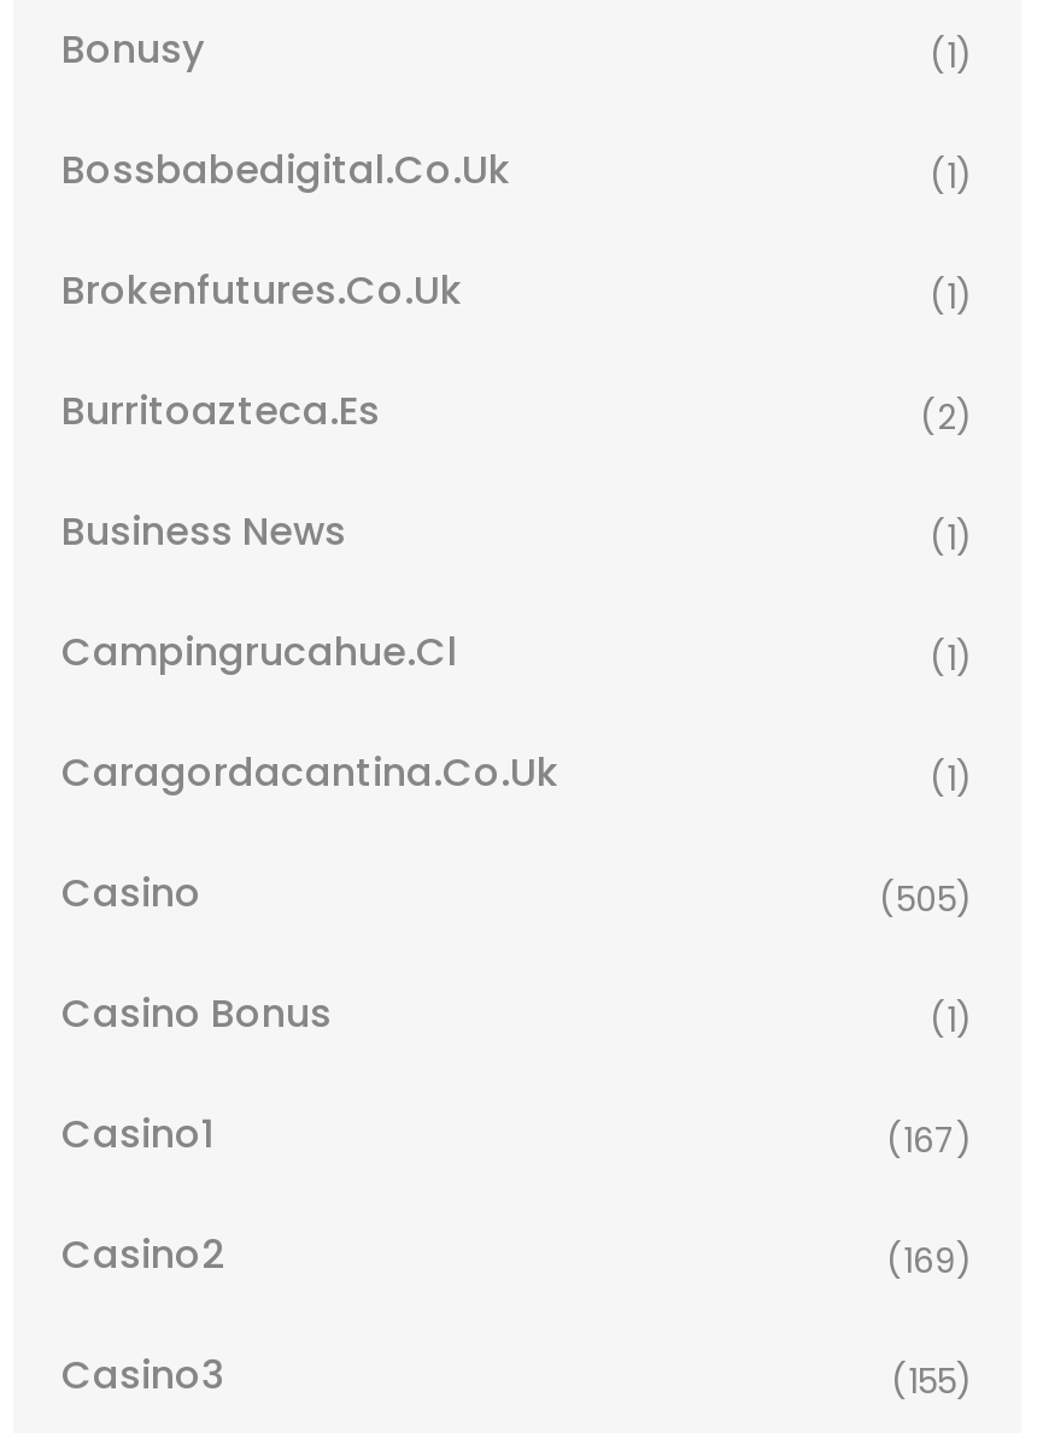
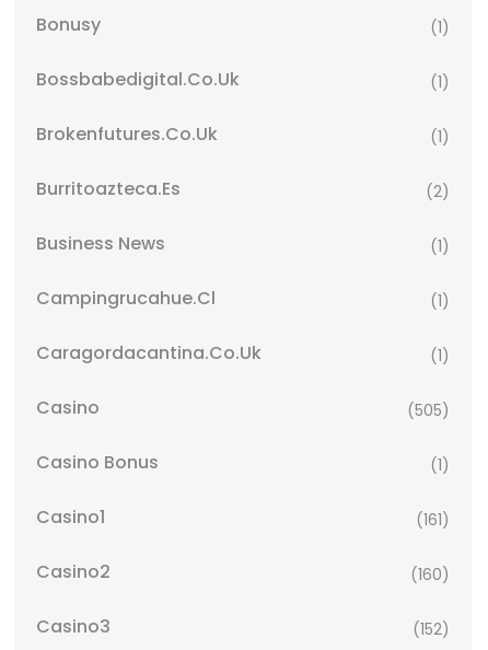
[886,1116,973,1164] (167) -> [416,509,450,531] (161)
[886,1237,973,1285] (169) -> [410,564,450,585] (160)
[891,1357,973,1405] (155) -> [413,618,450,640] (152)

